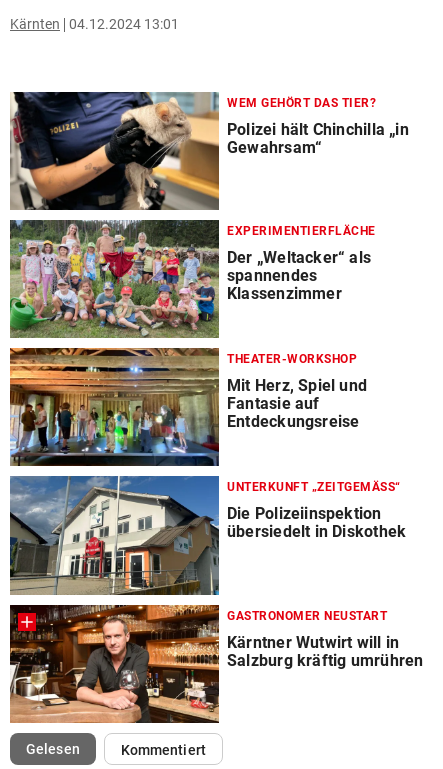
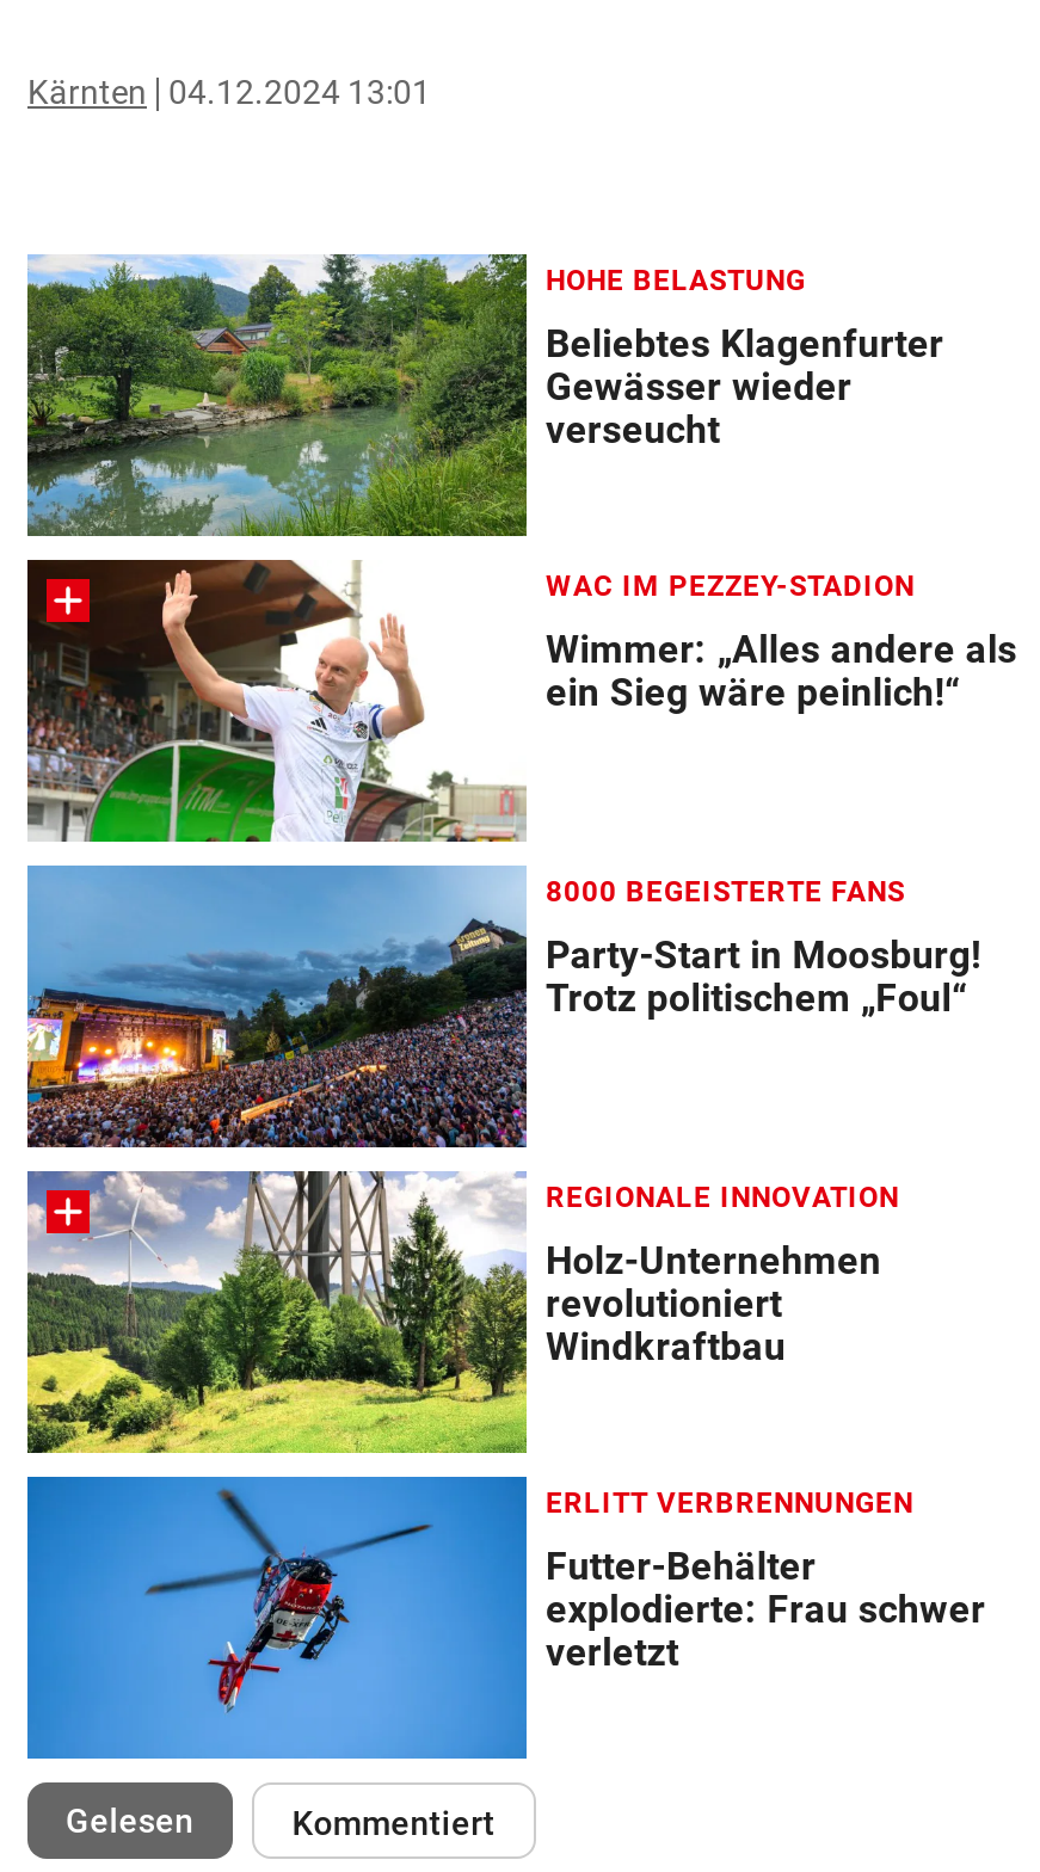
[10,91,376,211] [image] | WEM GEHÖRT DAS TIER? -> [27,254,806,538] [image] | HOHE BELASTUNG
[227,120,409,157] Polizei hält Chinchilla „in | Gewahrsam“ -> [546,321,944,453] Beliebtes Klagenfurter | Gewässer wieder | verseucht
[9,219,375,339] [image] | EXPERIMENTIERFLÄCHE -> [25,558,915,844] [image] | WAC IM PEZZEY-STADION
[227,248,371,303] Der „Weltacker“ als | spannendes | Klassenzimmer -> [546,627,1017,716] Wimmer: „Alles andere als | ein Sieg wäre peinlich!“
[9,347,357,467] [image] | THEATER-WORKSHOP -> [25,863,905,1150] [image] | 8000 BEGEISTERTE FANS
[227,376,367,431] Mit Herz, Spiel und | Fantasie auf | Entdeckungsreise -> [546,933,981,1021] Party-Start in Moosburg! | Trotz politischem „Foul“
[9,475,395,596] [image] | UNTERKUNFT „ZEITGEMÄSS“ -> [25,1169,899,1455] [image] | REGIONALE INNOVATION
[227,504,406,541] Die Polizeiinspektion | übersiedelt in Diskothek -> [546,1239,881,1370] Holz-Unternehmen | revolutioniert | Windkraftbau
[9,604,387,724] [image] | GASTRONOMER NEUSTART -> [25,1474,913,1761] [image] | ERLITT VERBRENNUNGEN
[227,632,423,669] Kärntner Wutwirt will in | Salzburg kräftig umrühren -> [546,1545,986,1676] Futter-Behälter | explodierte: Frau schwer | verletzt

